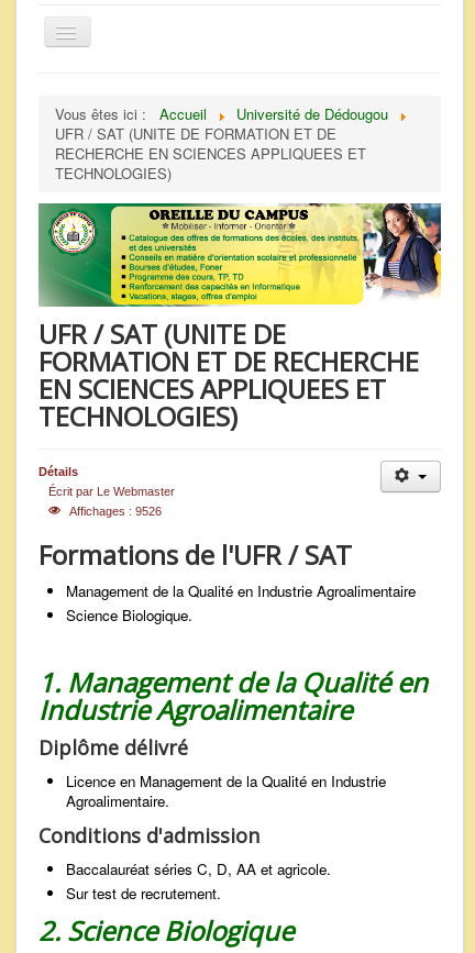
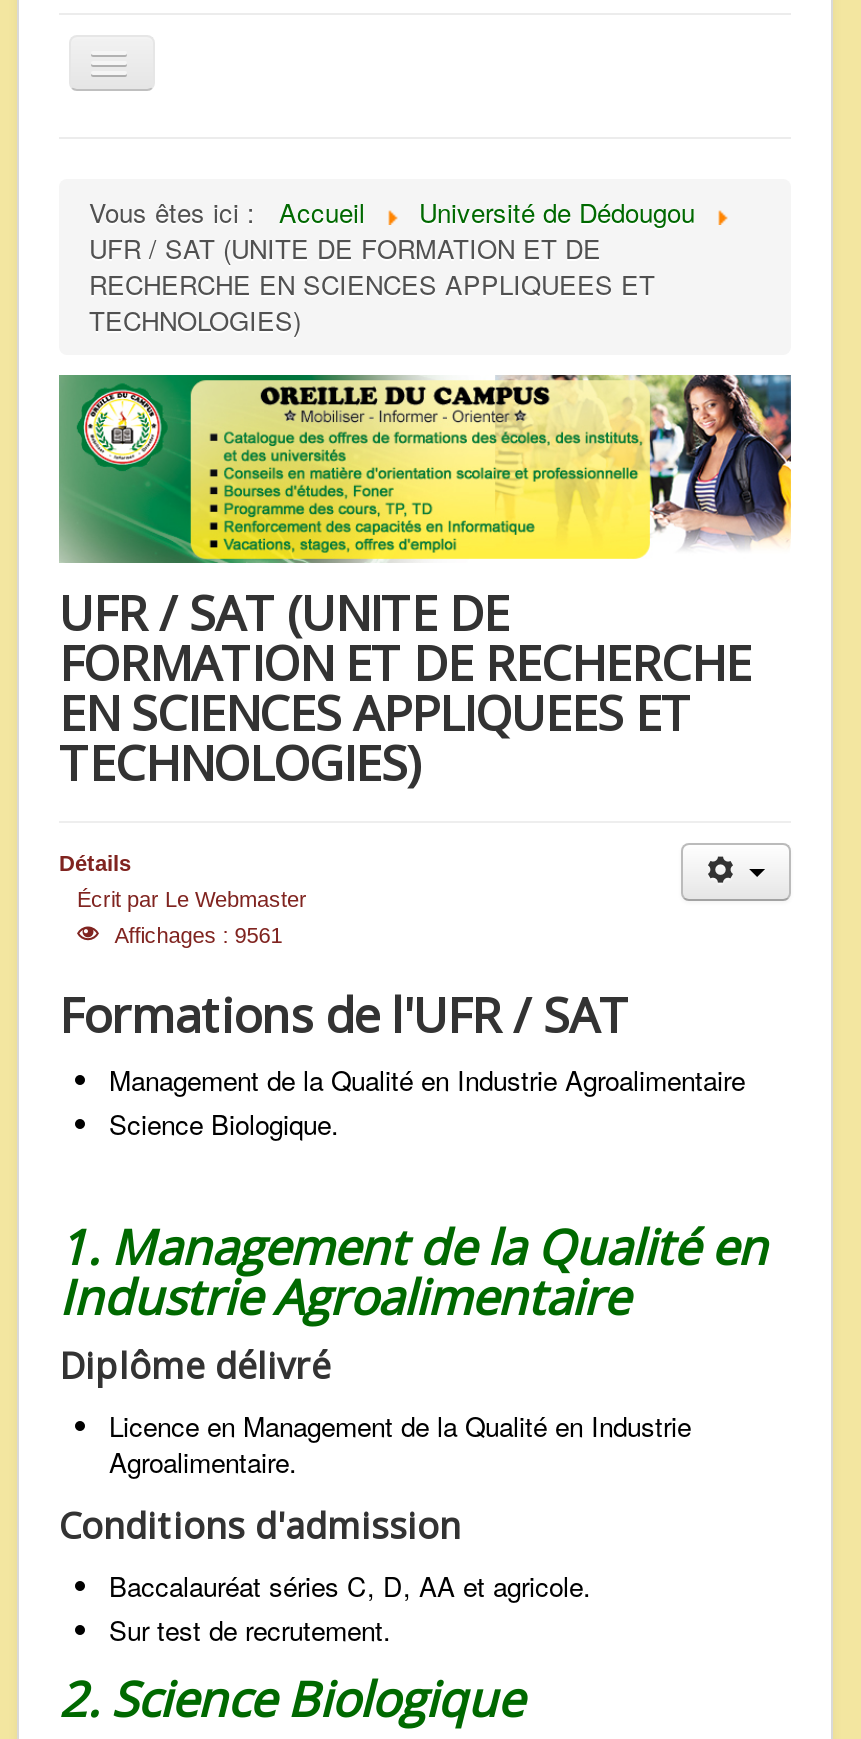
[69,505,161,518] Affichages : 9526 -> [115,923,283,947] Affichages : 9561

